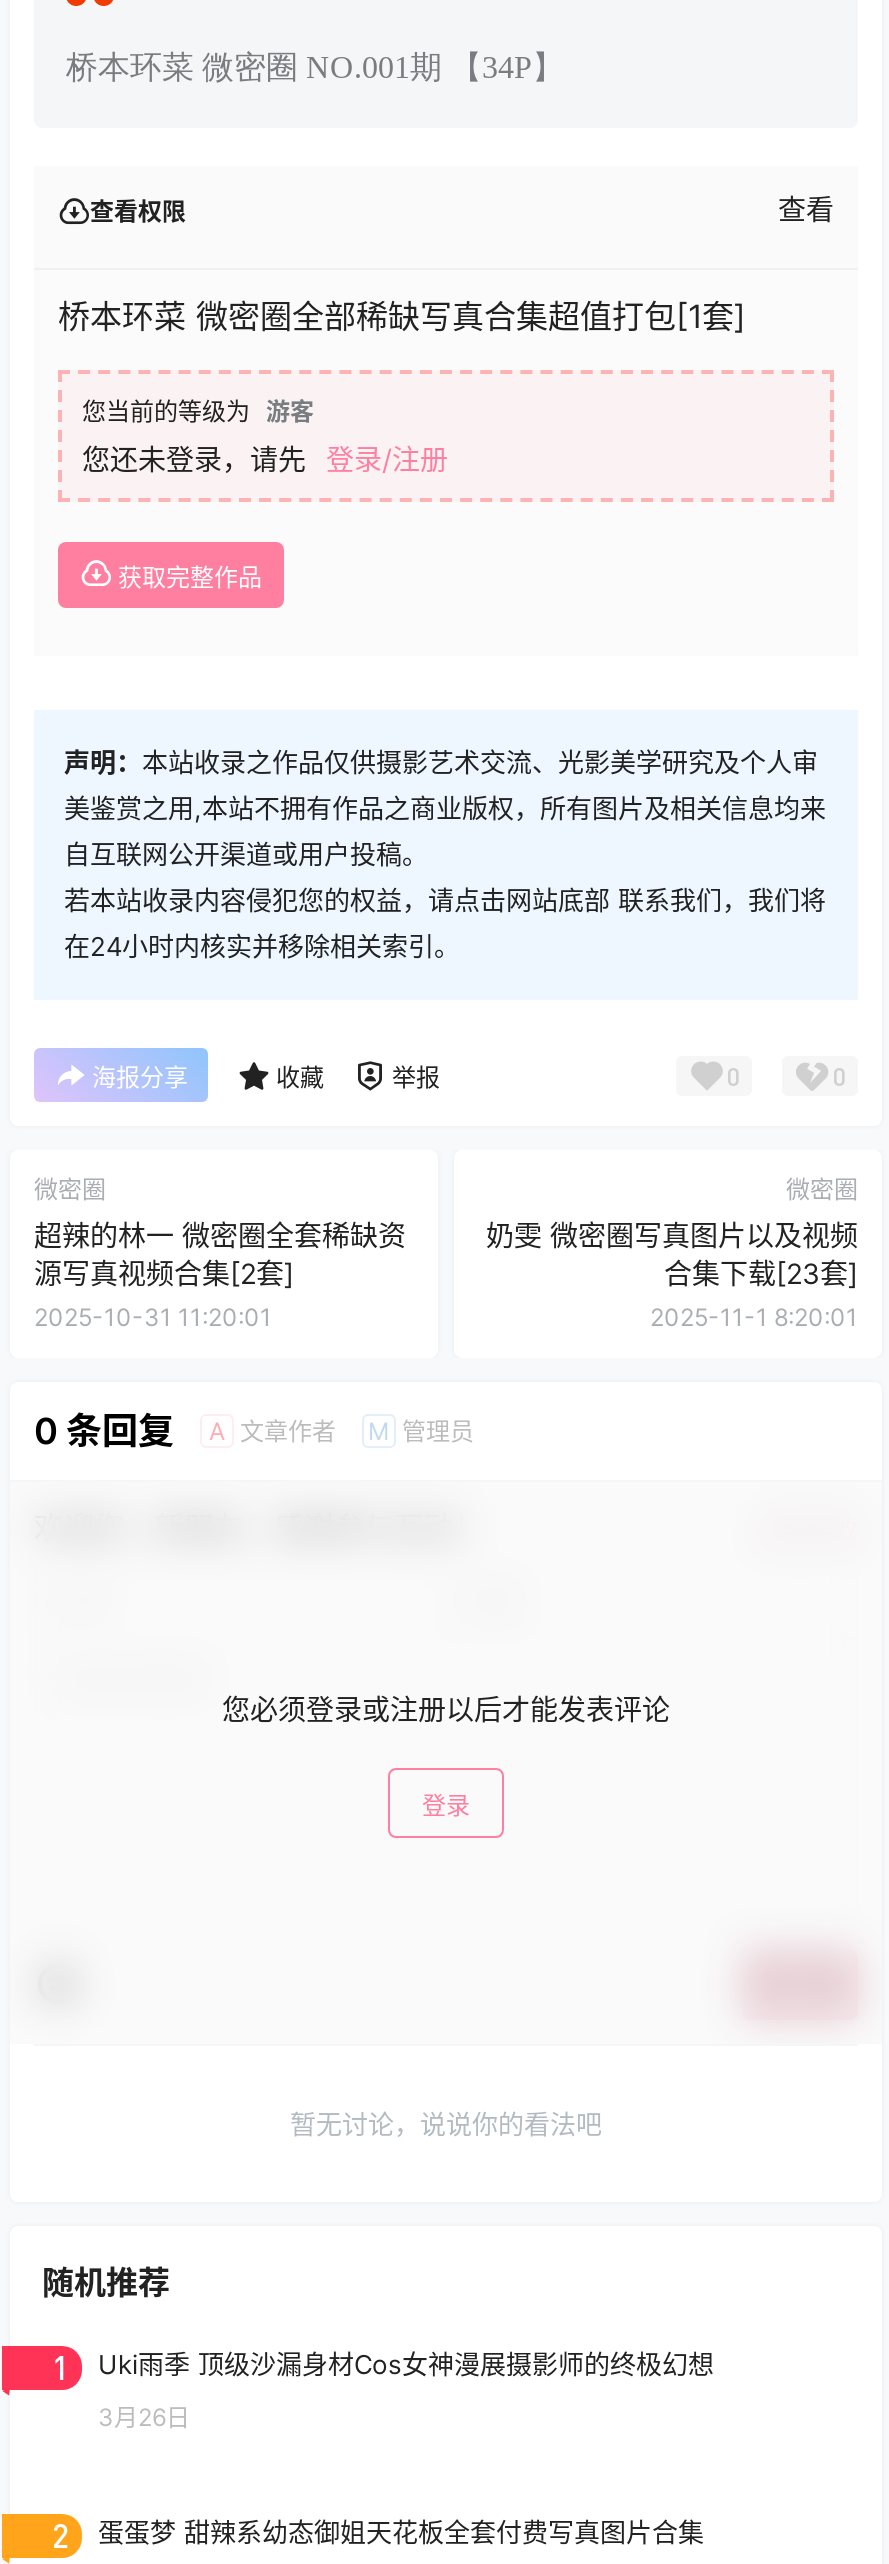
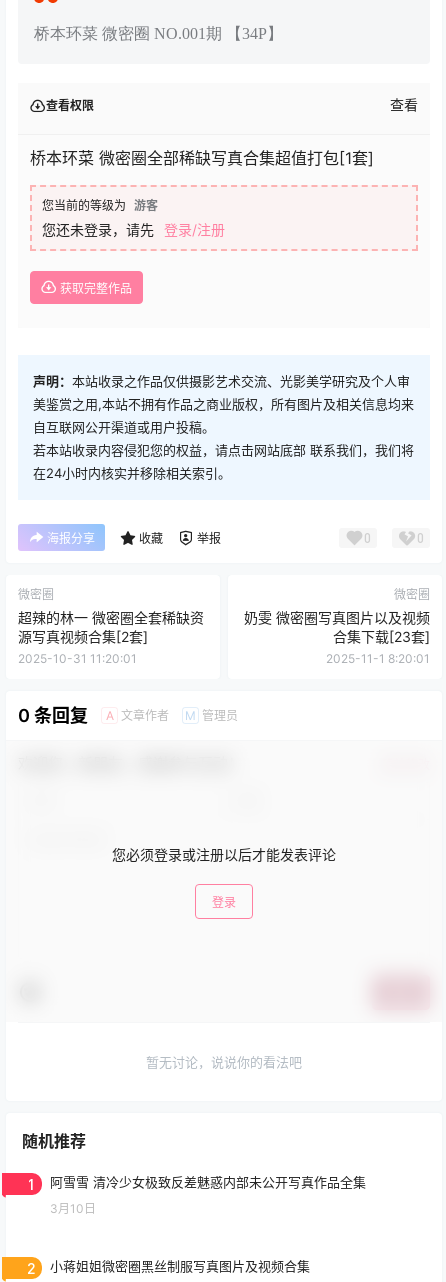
[98,2349,714,2381] Uki雨季 顶级沙漏身材Cos女神漫展摄影师的终极幻想 -> [50,1174,366,1190] 阿雪雪 清冷少女极致反差魅惑内部未公开写真作品全集
[98,2403,190,2433] 3月26日 -> [50,1201,96,1216] 3月10日
[98,2517,704,2549] 蛋蛋梦 甜辣系幼态御姐天花板全套付费写真图片合集 -> [50,1258,310,1274] 小蒋姐姐微密圈黑丝制服写真图片及视频合集

